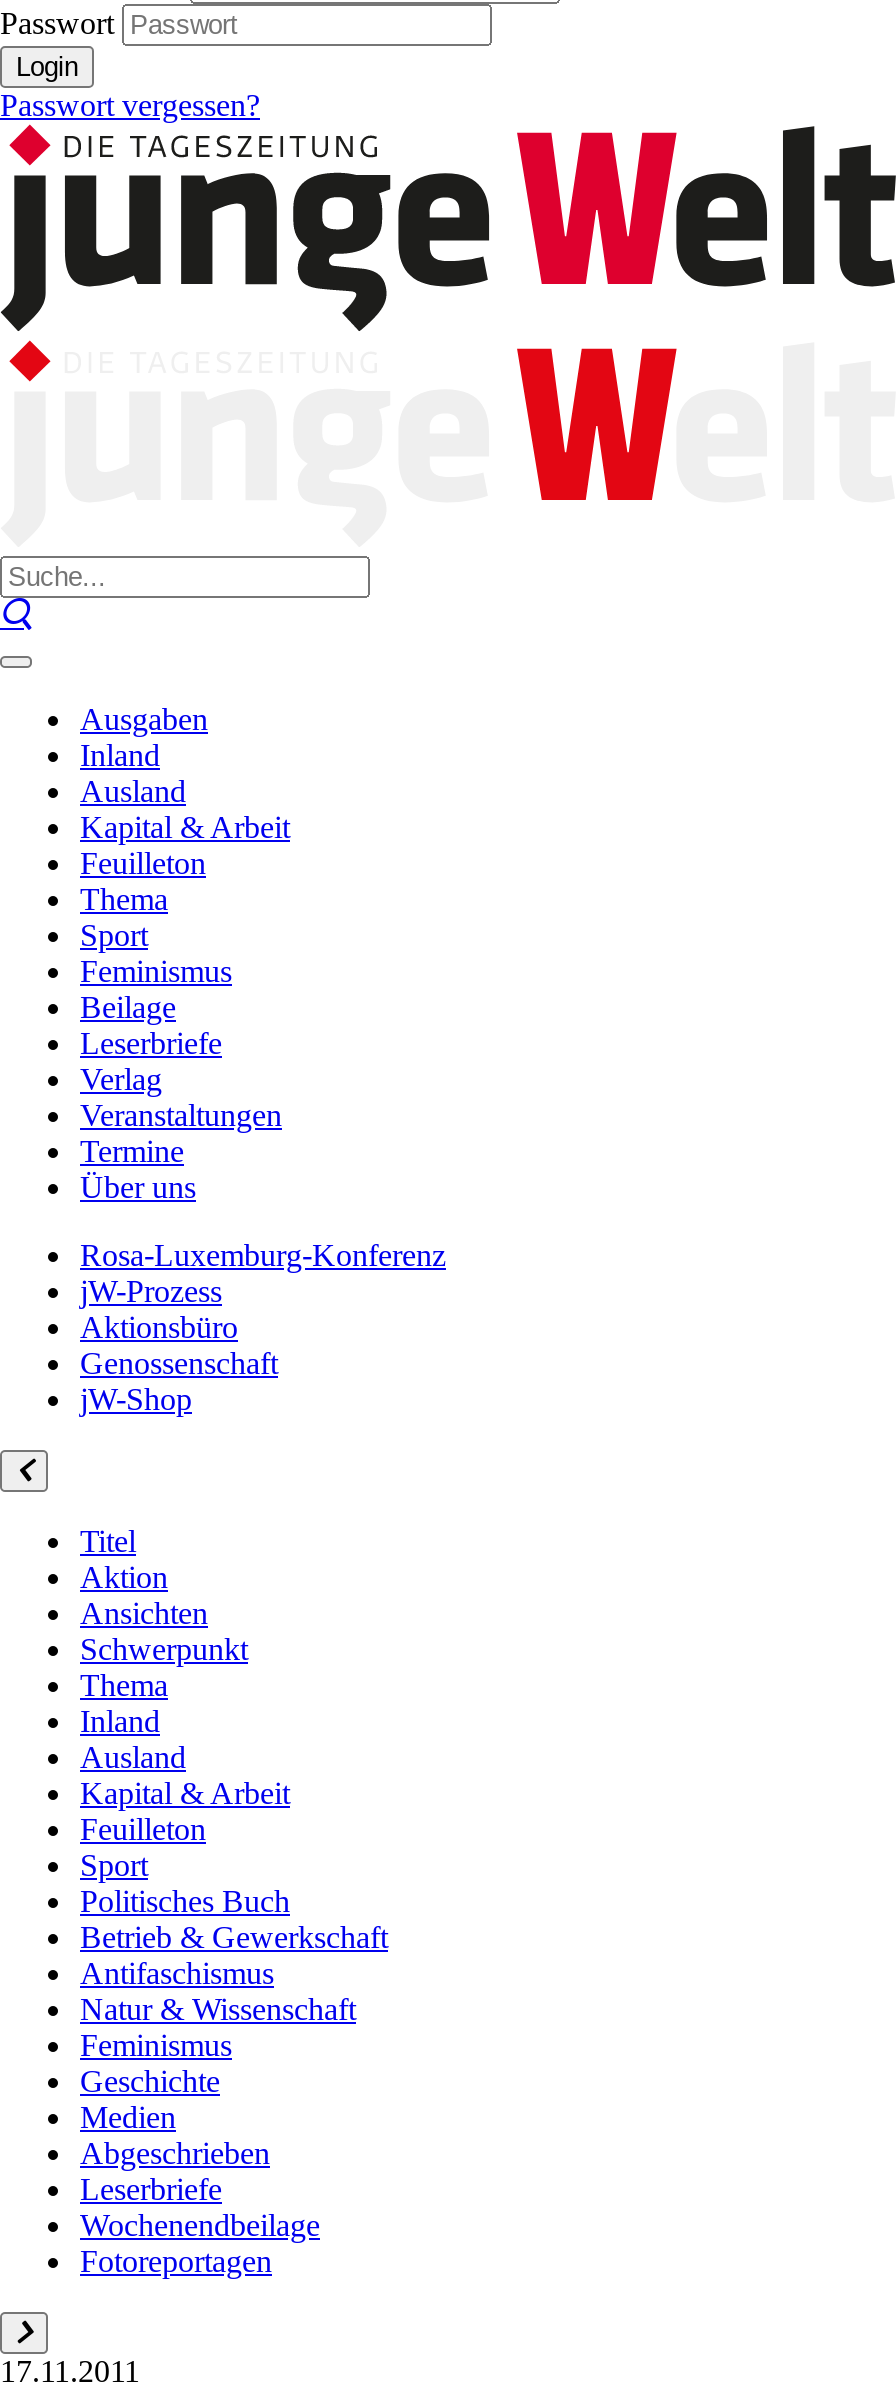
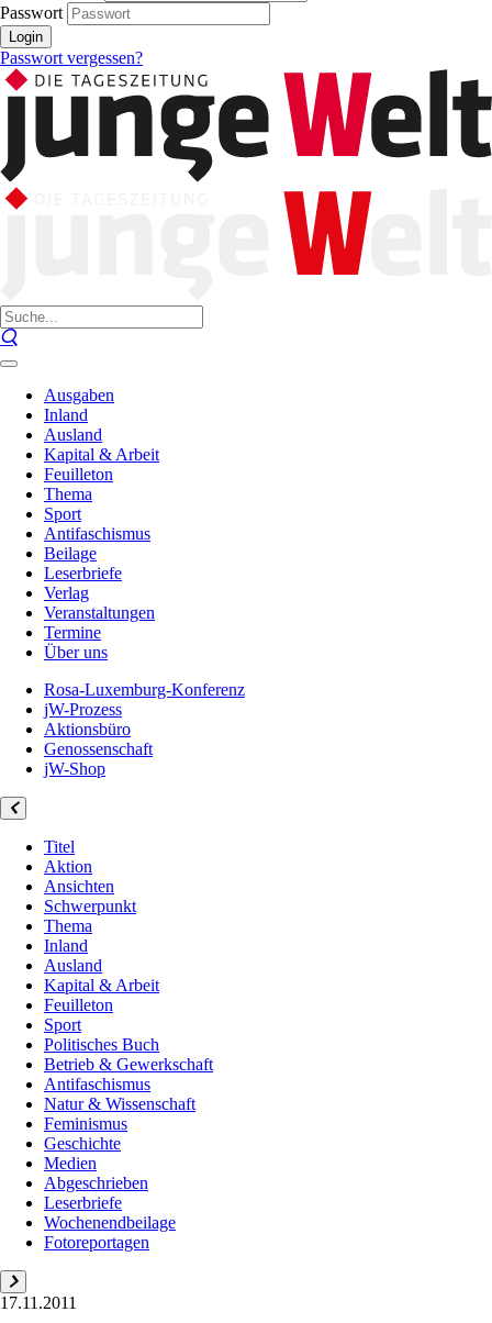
[80,954,232,988] Feminismus -> [44,524,150,543] Antifaschismus

